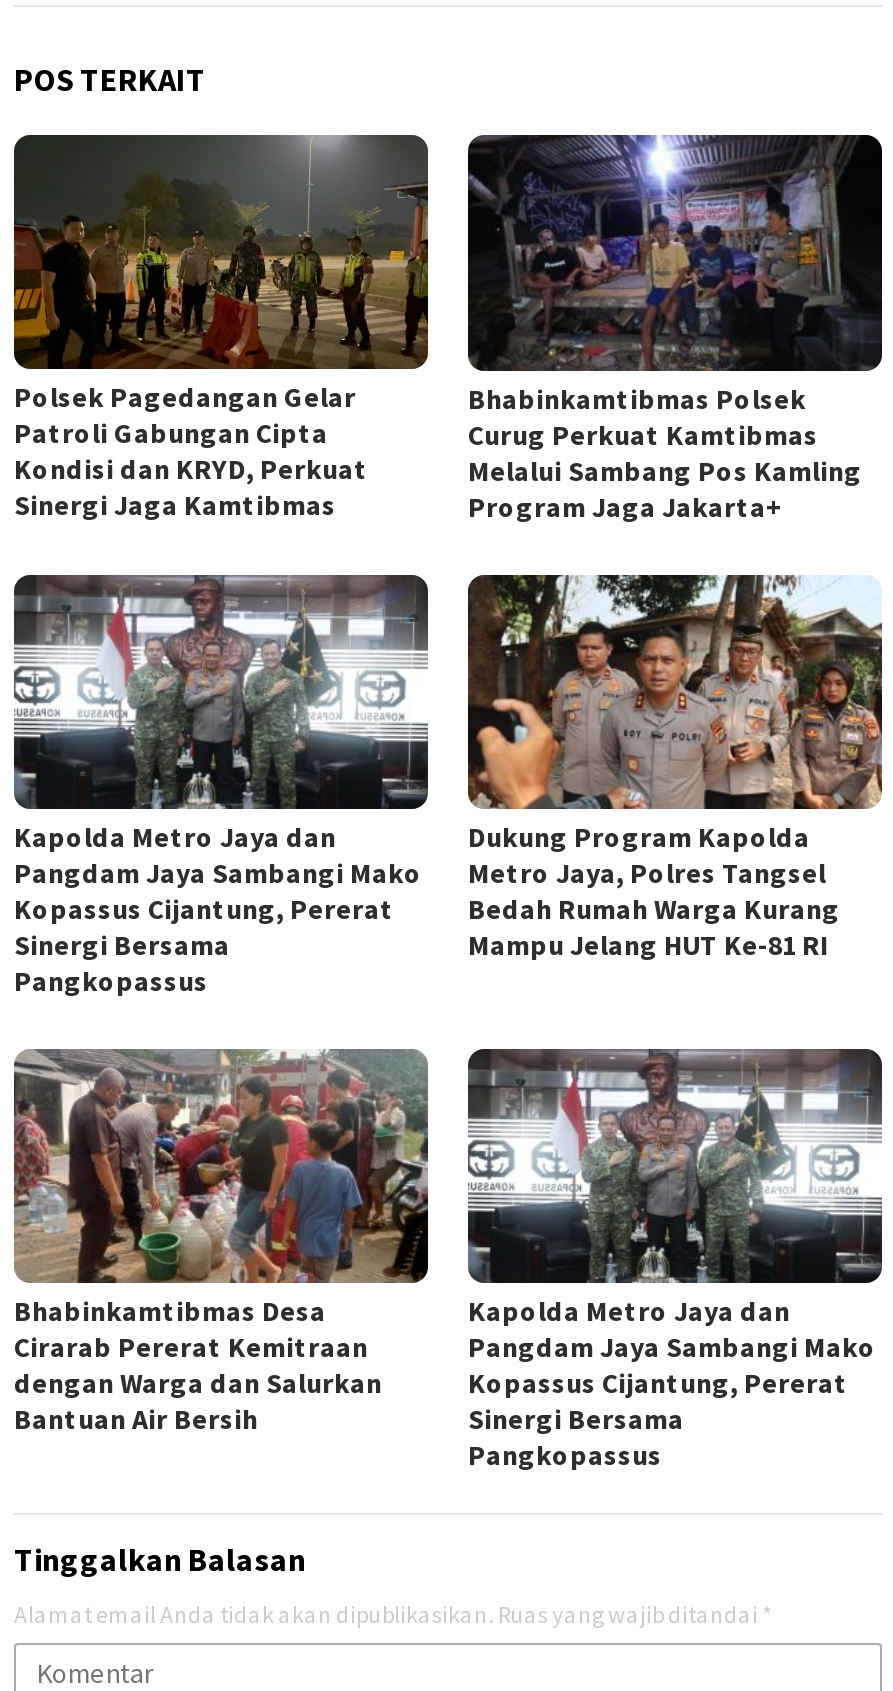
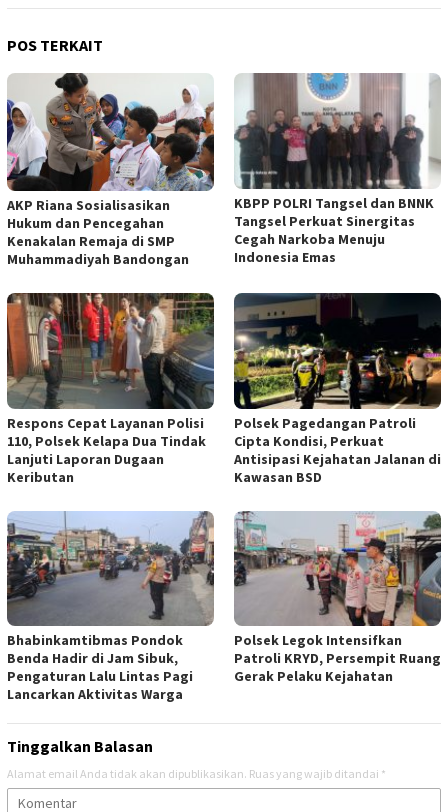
[12,133,430,523] [image] | Polsek Pagedangan Gelar | Patroli Gabungan Cipta | Kondisi dan KRYD, Perkuat | Sinergi Jaga Kamtibmas -> [6,73,215,268] [image] | AKP Riana Sosialisasikan | Hukum dan Pencegahan | Kenakalan Remaja di SMP | Muhammadiyah Bandongan
[466,133,884,524] [image] | Bhabinkamtibmas Polsek | Curug Perkuat Kamtibmas | Melalui Sambang Pos Kamling | Program Jaga Jakarta+ -> [234,73,441,266] [image] | KBPP POLRI Tangsel dan BNNK | Tangsel Perkuat Sinergitas | Cegah Narkoba Menuju | Indonesia Emas
[468,575,882,963] [image] | Dukung Program Kapolda | Metro Jaya, Polres Tangsel | Bedah Rumah Warga Kurang | Mampu Jelang HUT Ke-81 RI -> [234,292,442,486] [image] | Polsek Pagedangan Patroli | Cipta Kondisi, Perkuat | Antisipasi Kejahatan Jalanan di | Kawasan BSD
[12,589,428,999] [image] | Kapolda Metro Jaya dan | Pangdam Jaya Sambangi Mako | Kopassus Cijantung, Pererat | Sinergi Bersama | Pangkopassus -> [7,293,215,486] [image] | Respons Cepat Layanan Polisi | 110, Polsek Kelapa Dua Tindak | Lanjuti Laporan Dugaan | Keributan
[14,1047,428,1437] [image] | Bhabinkamtibmas Desa | Cirarab Pererat Kemitraan | dengan Warga dan Salurkan | Bantuan Air Bersih -> [7,510,214,703] [image] | Bhabinkamtibmas Pondok | Benda Hadir di Jam Sibuk, | Pengaturan Lalu Lintas Pagi | Lancarkan Aktivitas Warga
[468,1047,884,1473] [image] | Kapolda Metro Jaya dan | Pangdam Jaya Sambangi Mako | Kopassus Cijantung, Pererat | Sinergi Bersama | Pangkopassus -> [234,510,442,685] [image] | Polsek Legok Intensifkan | Patroli KRYD, Persempit Ruang | Gerak Pelaku Kejahatan

